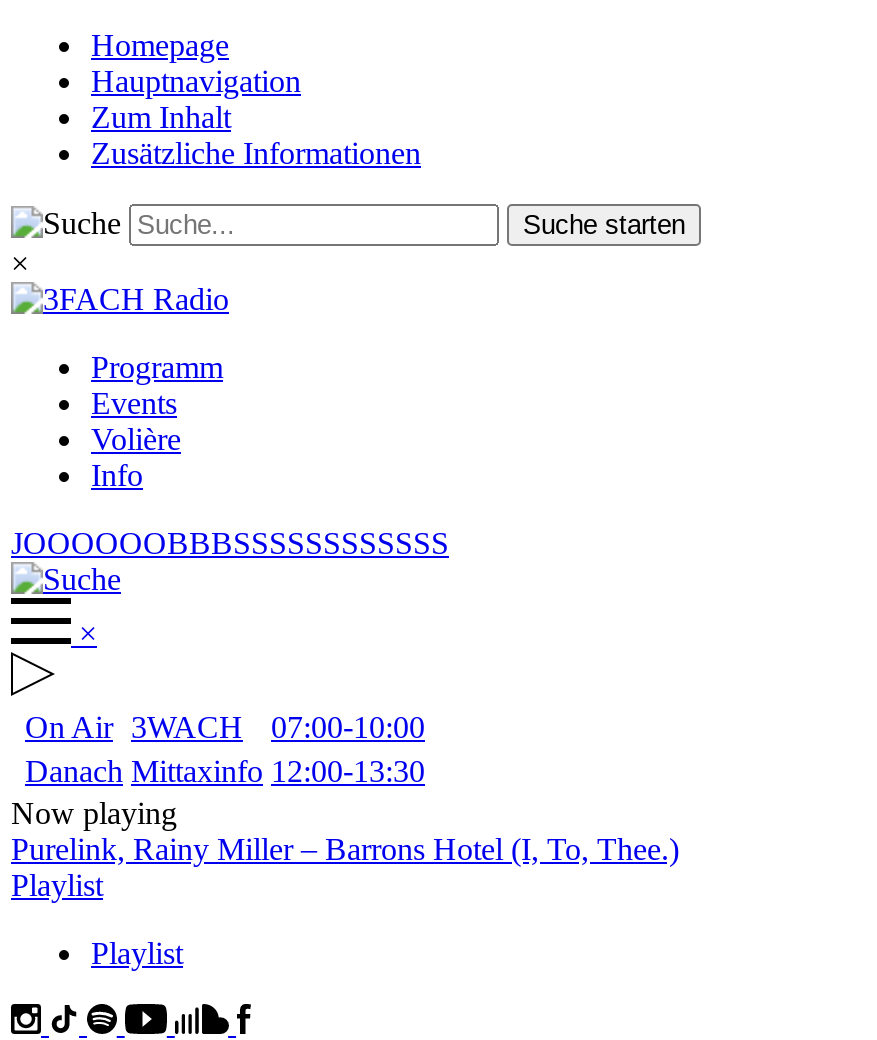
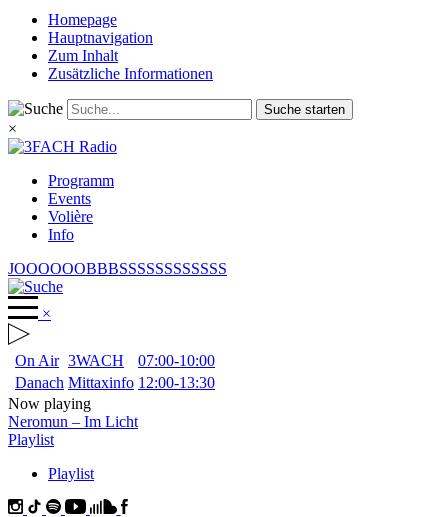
[11,831,679,865] Purelink, Rainy Miller – Barrons Hotel (I, To, Thee.) -> [8,413,138,430] Neromun – Im Licht

